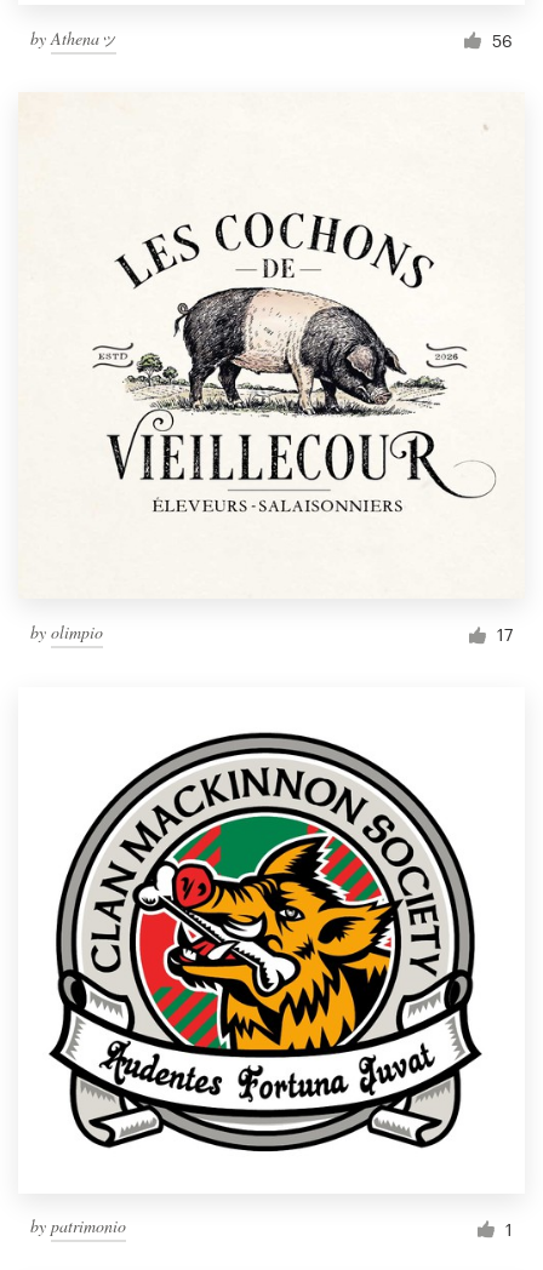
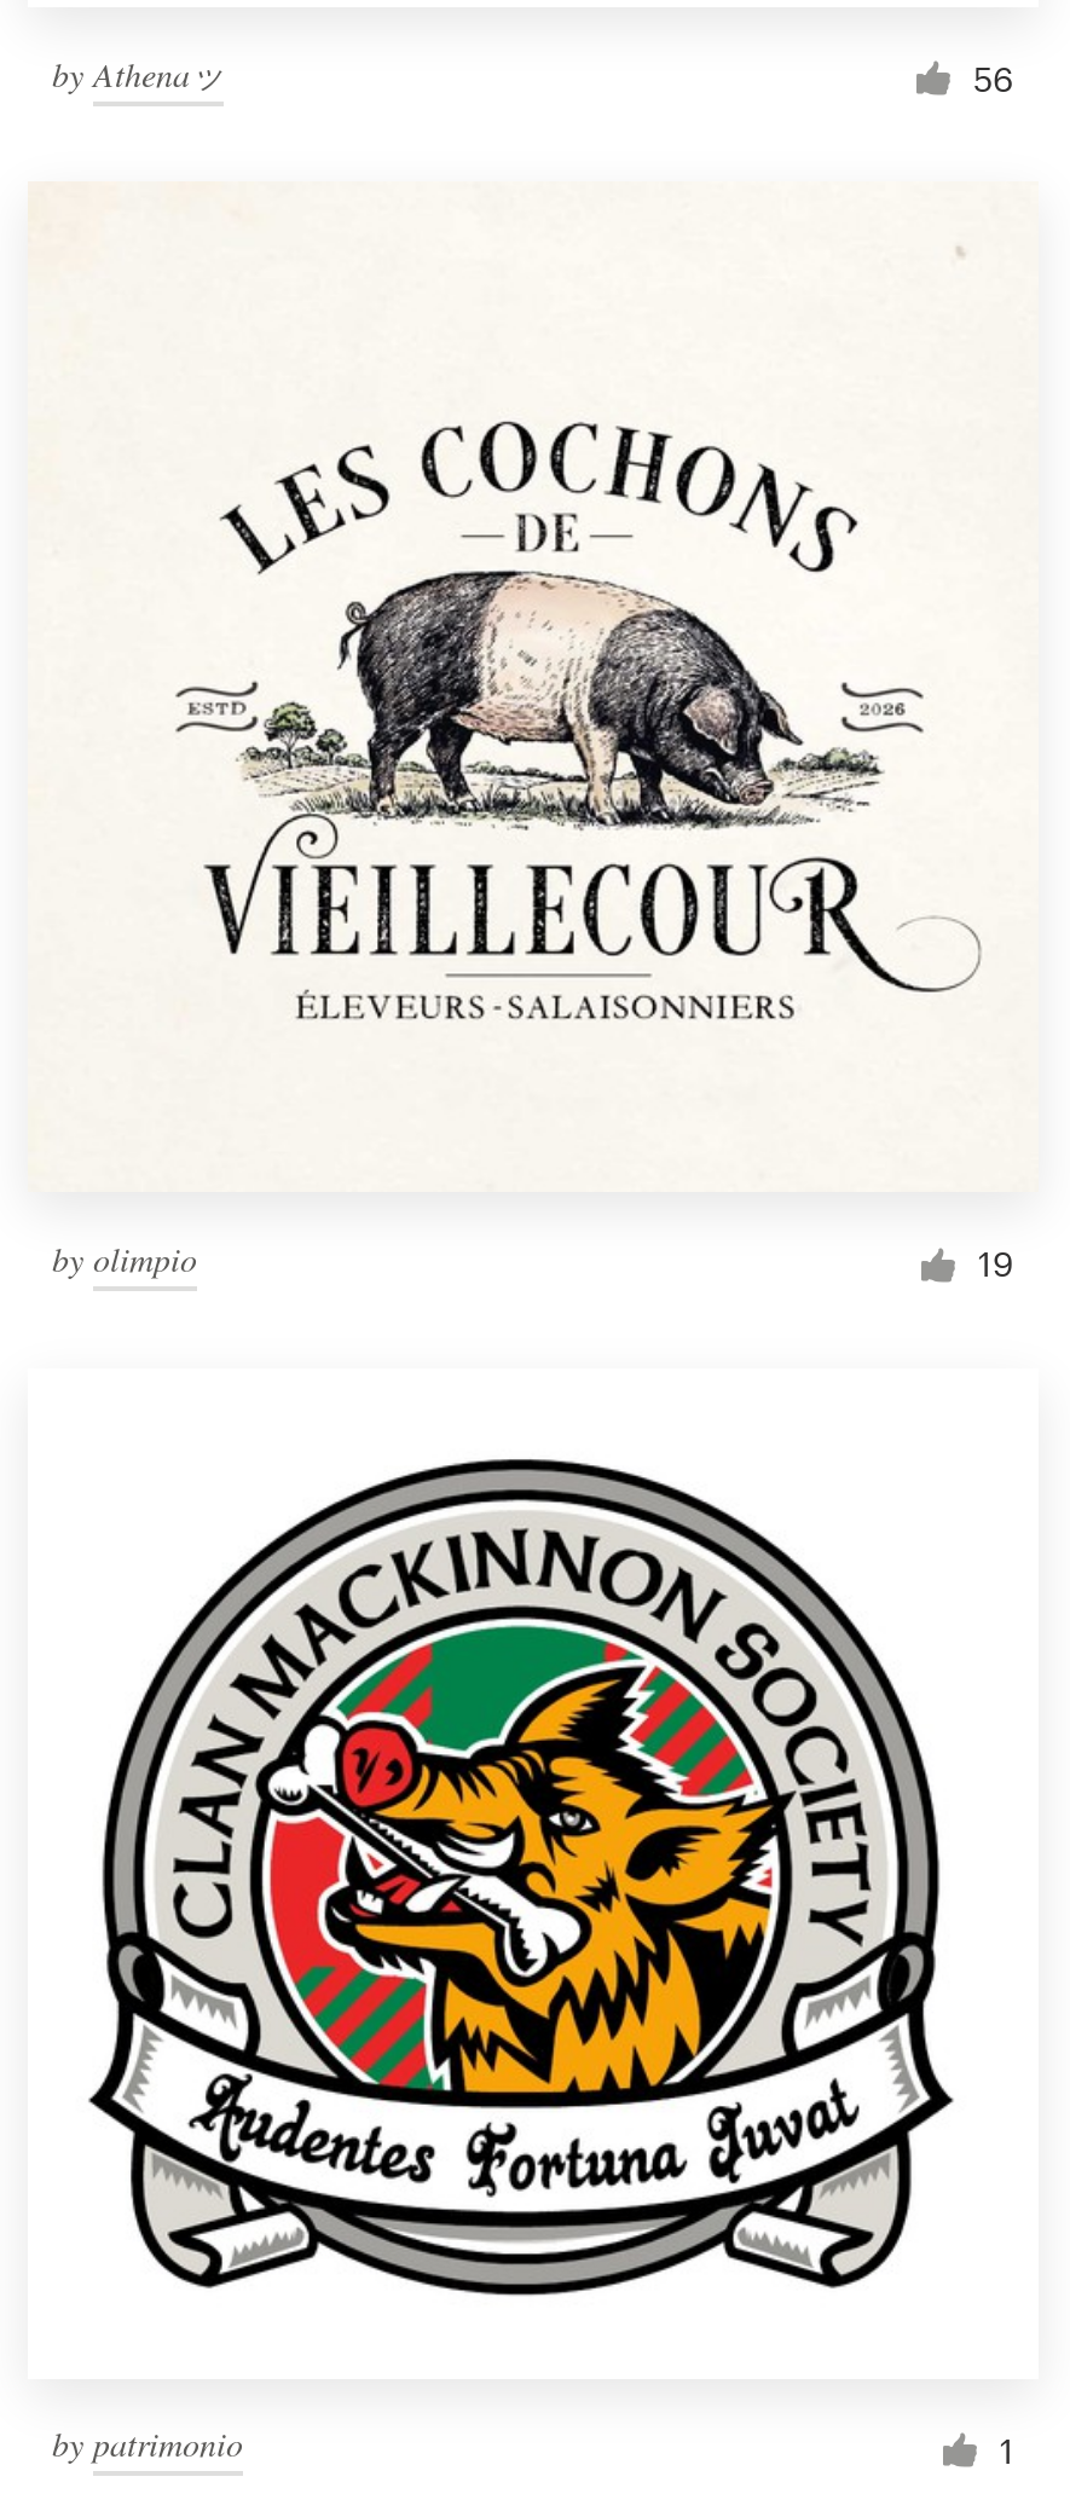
[497,624,513,645] 17 -> [978,1243,1014,1284] 19

